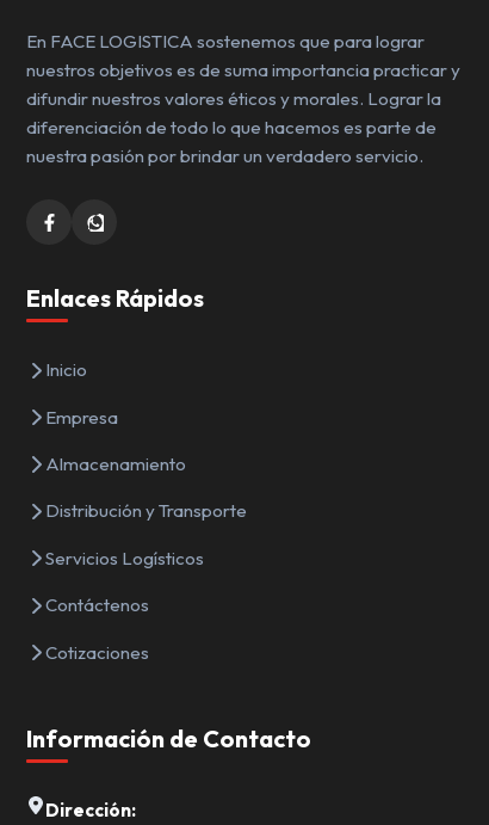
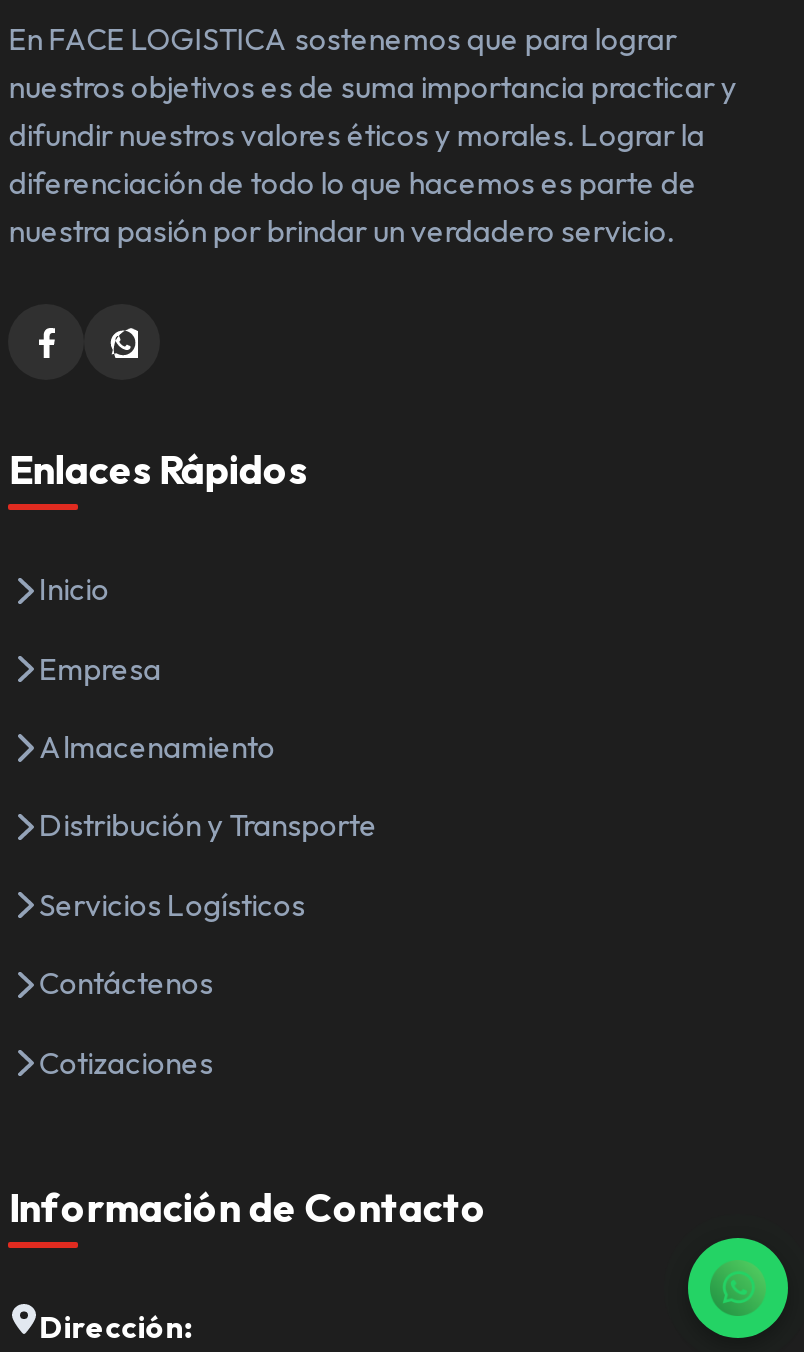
none -> [686,1236,790,1340] [image]

